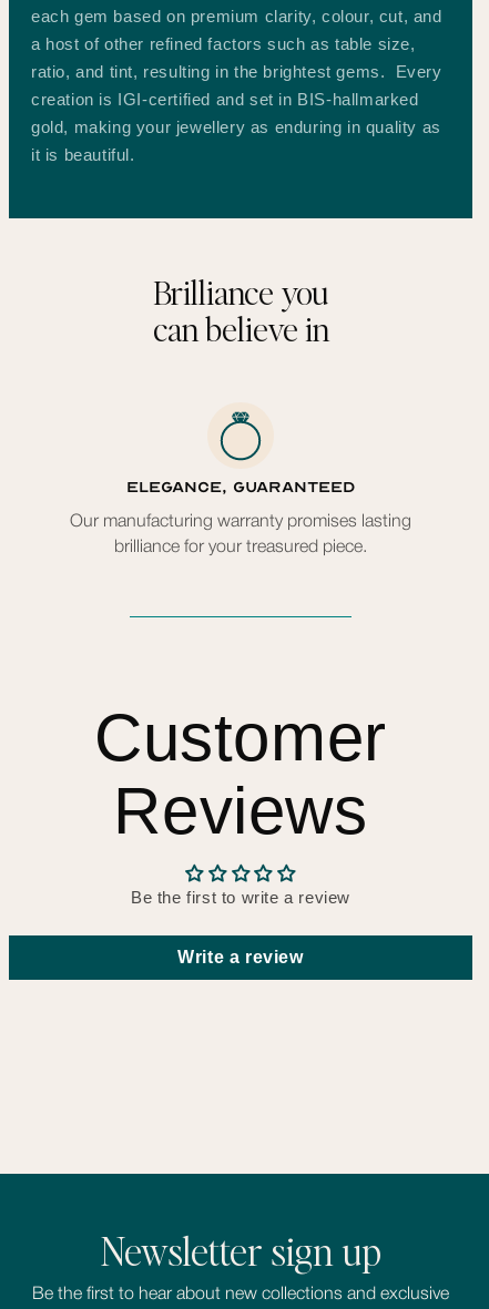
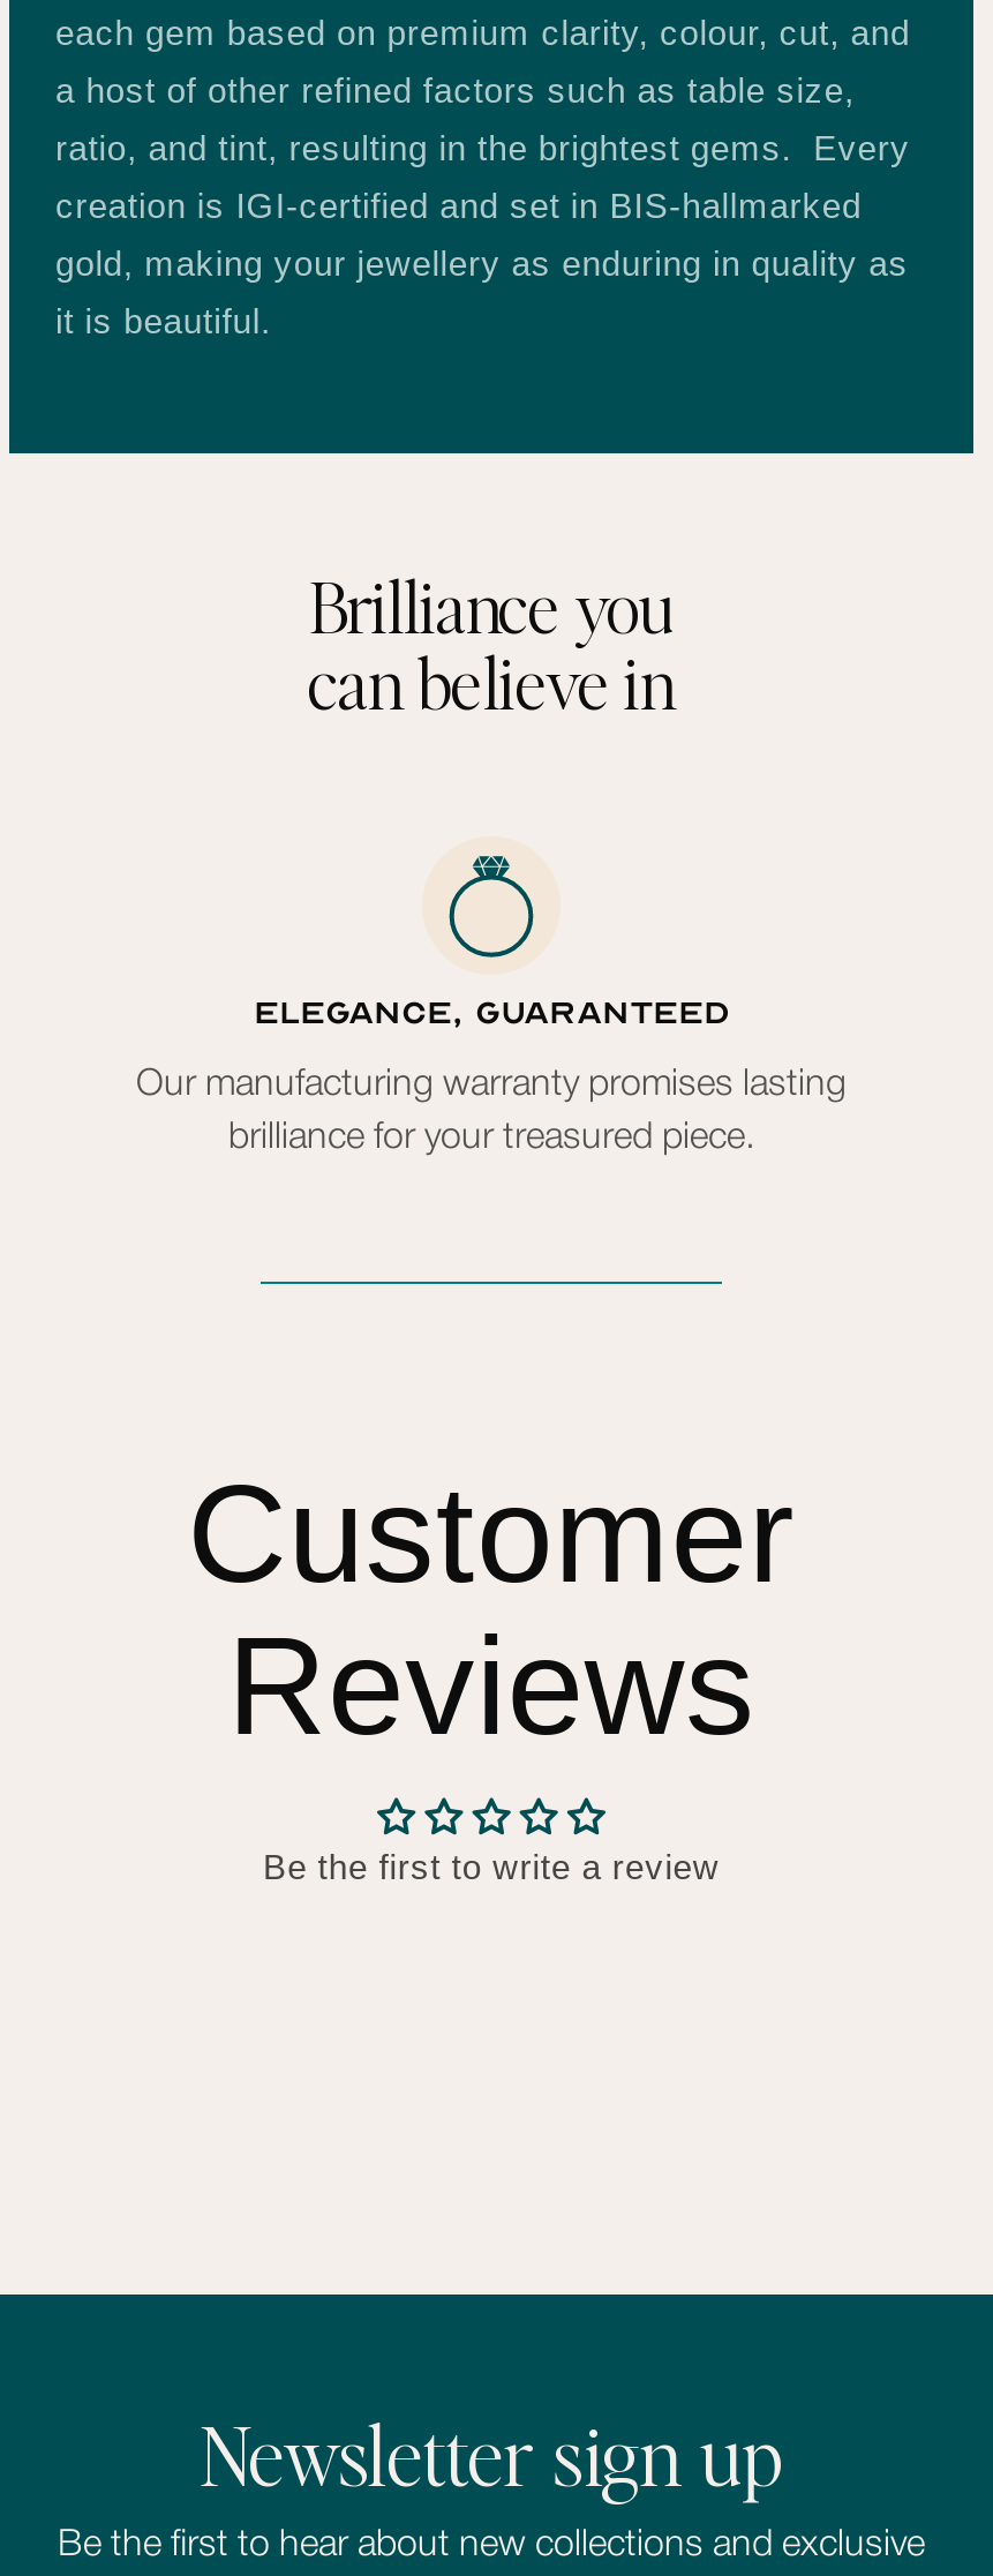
[178,948,303,967] Write a review -> none

